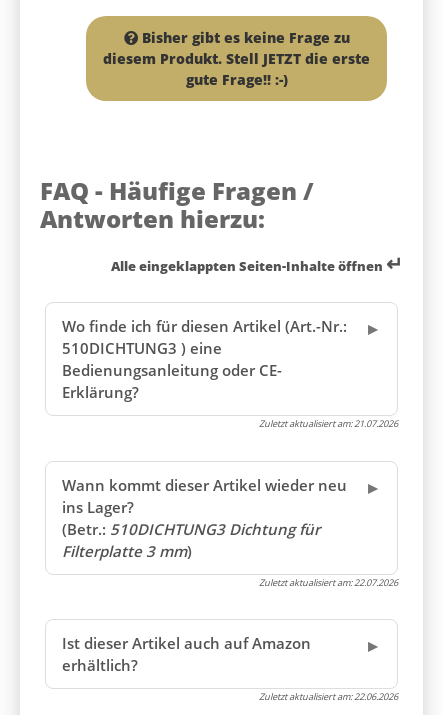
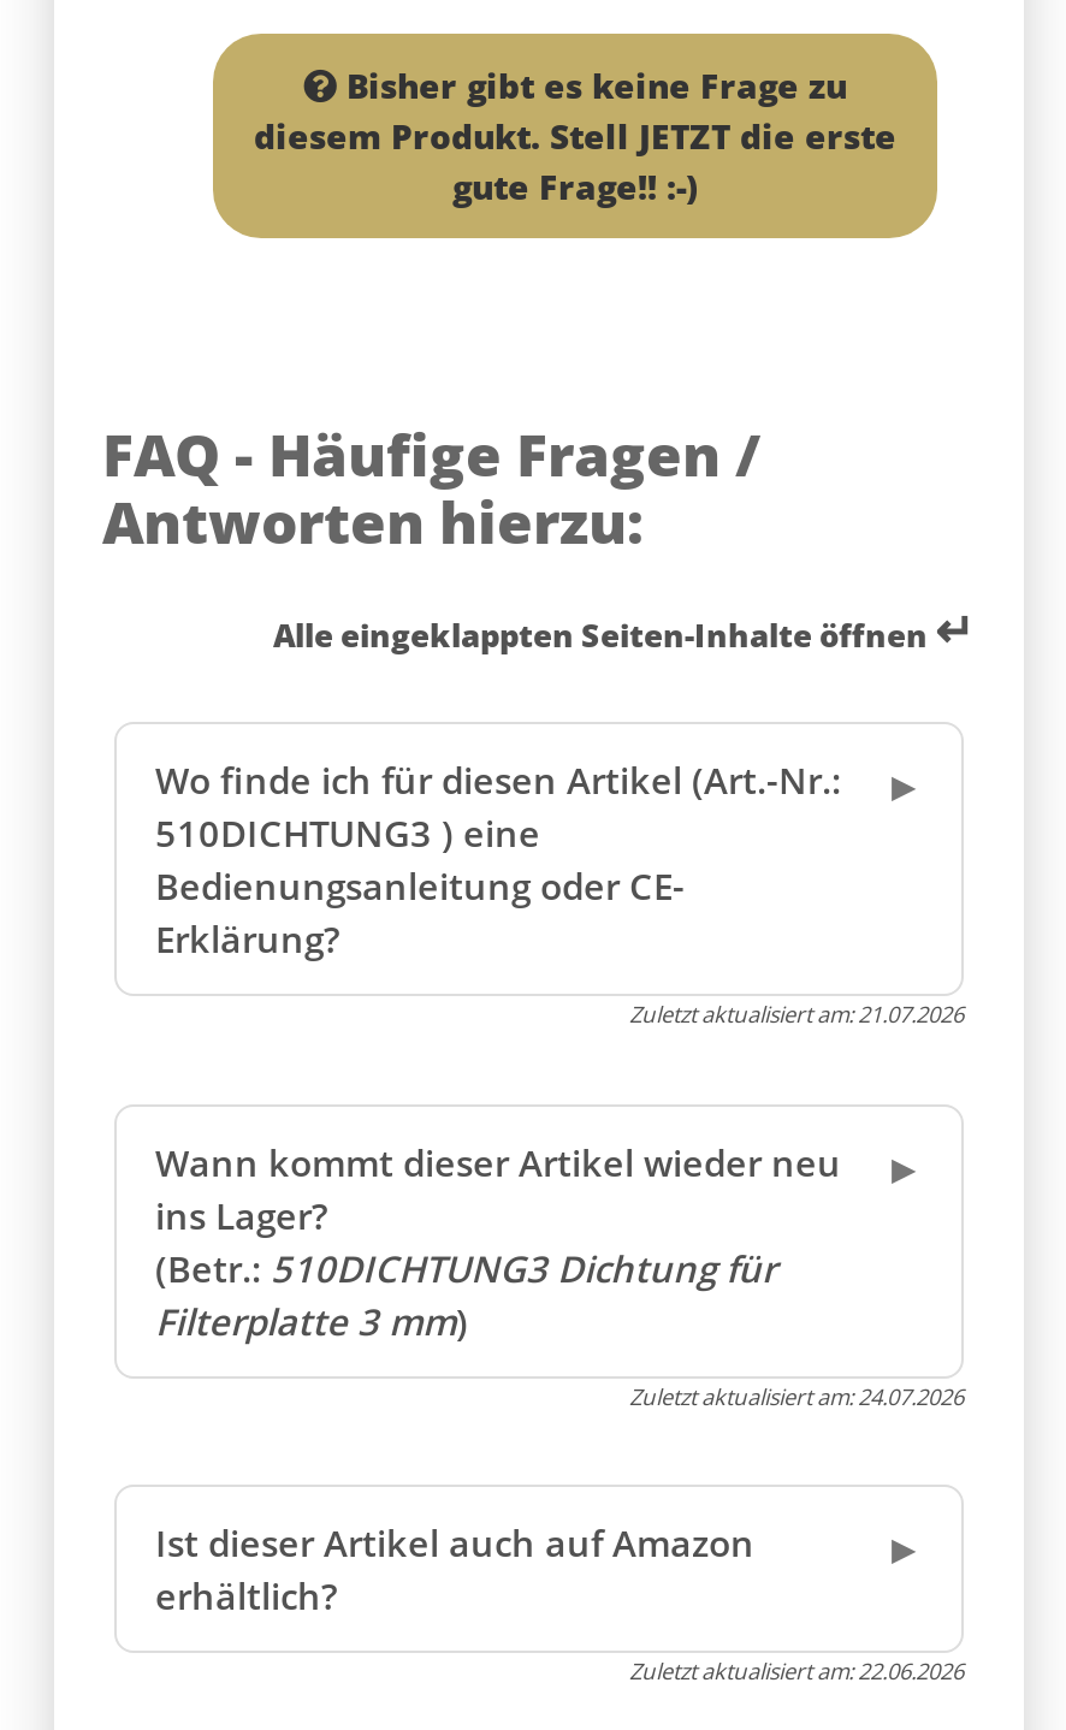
[259,576,398,589] Zuletzt aktualisiert am:22.07.2026 -> [629,1380,964,1412] Zuletzt aktualisiert am:24.07.2026

